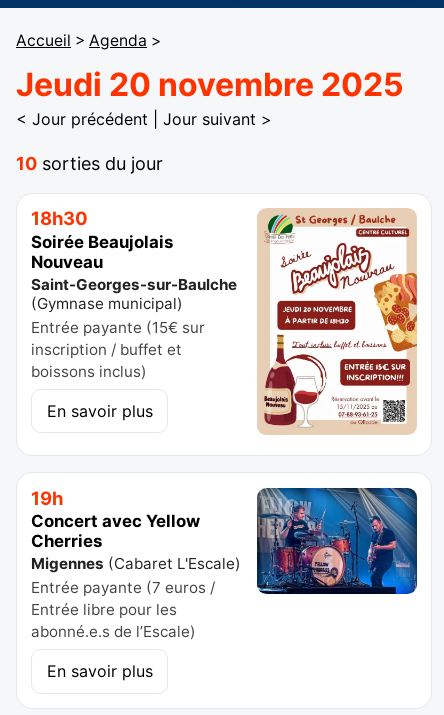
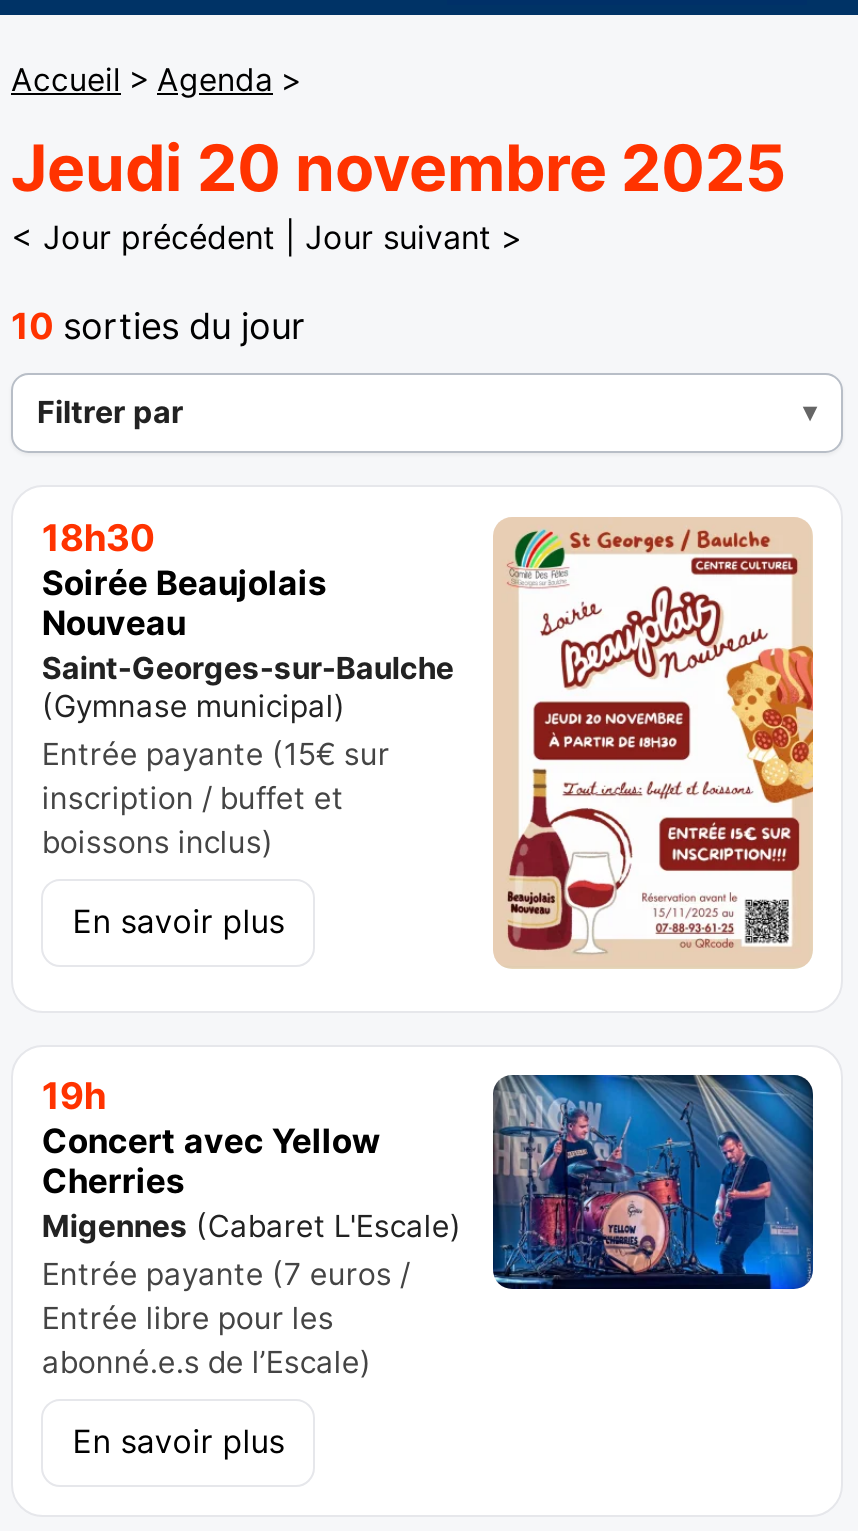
none -> [37,394,183,432] Filtrer par

